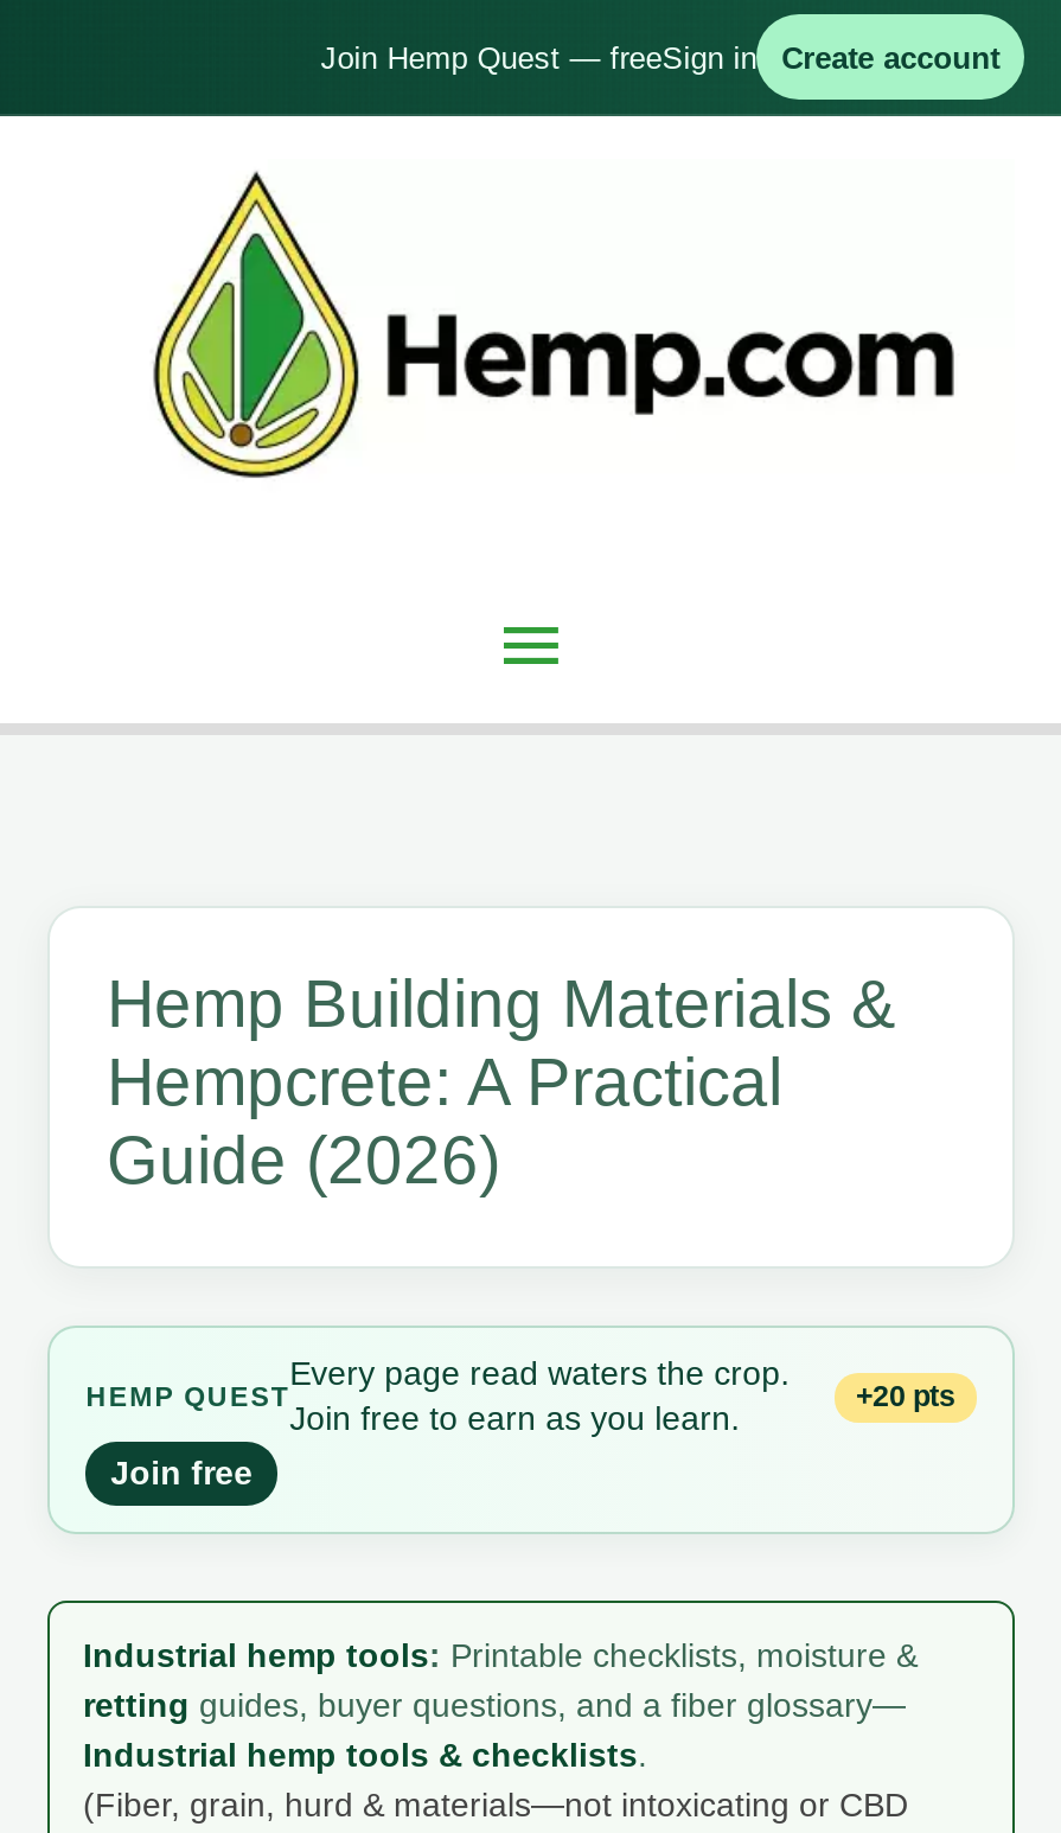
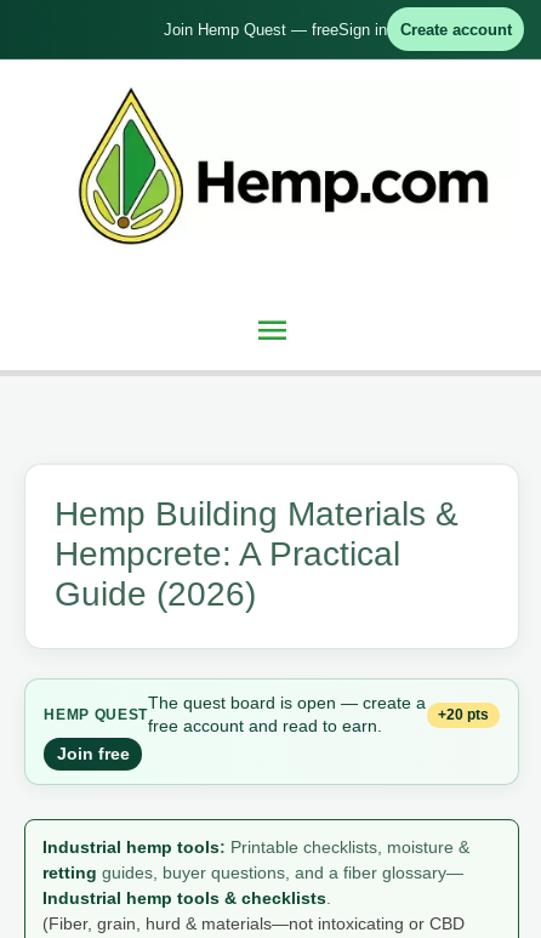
[289,1354,790,1437] Every page read waters the crop. | Join free to earn as you learn. -> [148,693,426,735] The quest board is open — create a | free account and read to earn.

